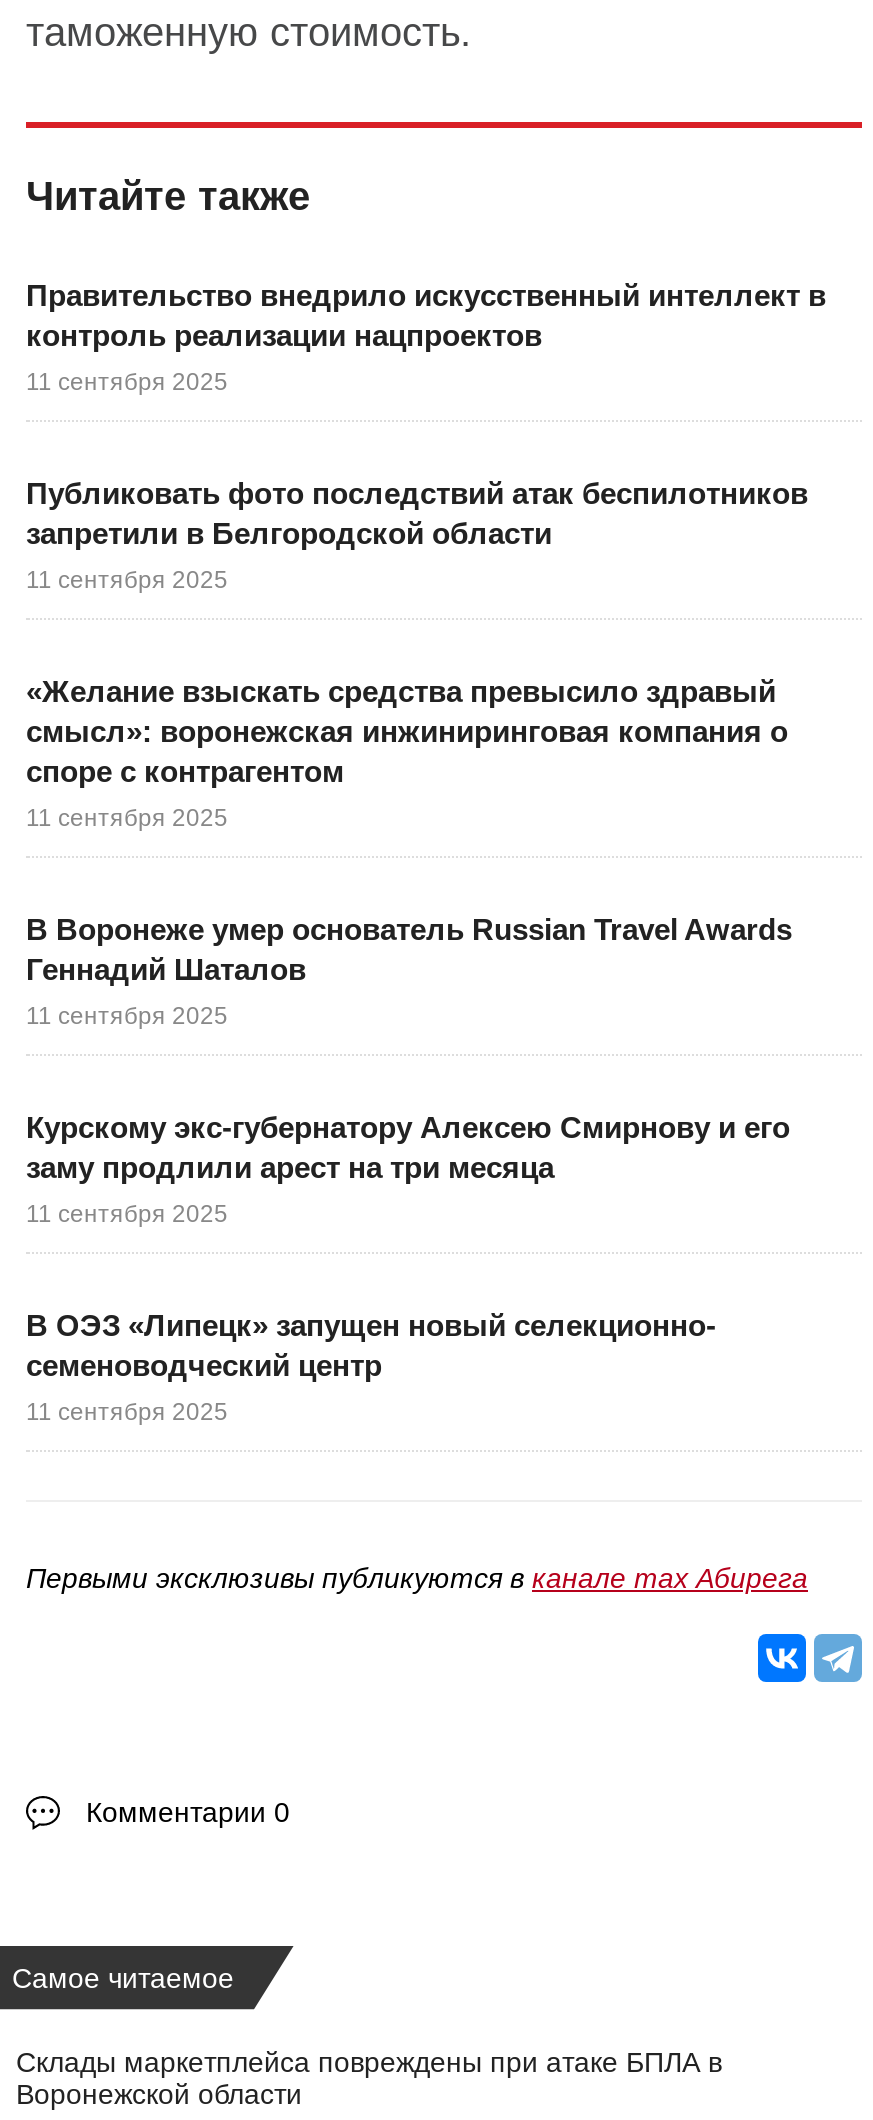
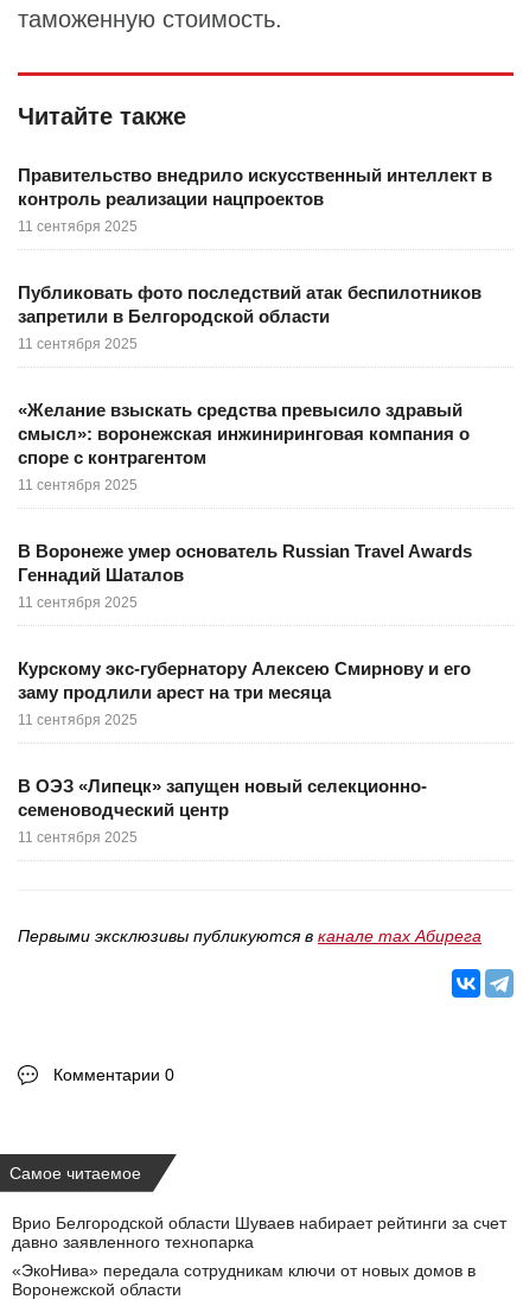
[16,2045,722,2077] Склады маркетплейса повреждены при атаке БПЛА в -> [12,1213,506,1279] Врио Белгородской области Шуваев набирает рейтинги за счет | давно заявленного технопарка | «ЭкоНива» передала сотрудникам ключи от новых домов в

